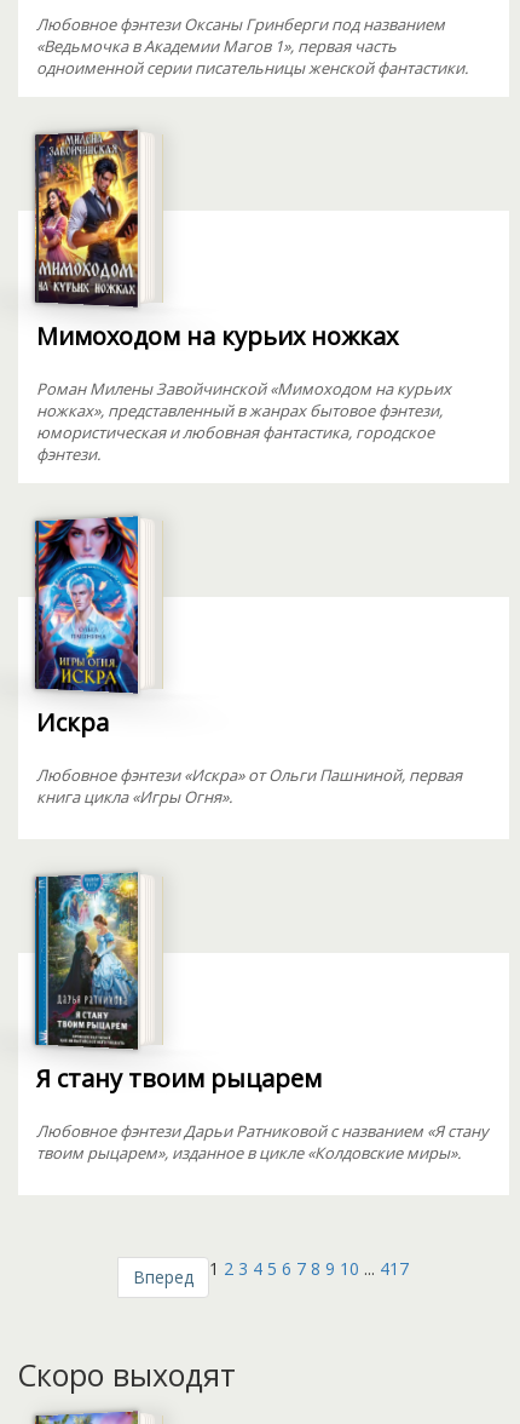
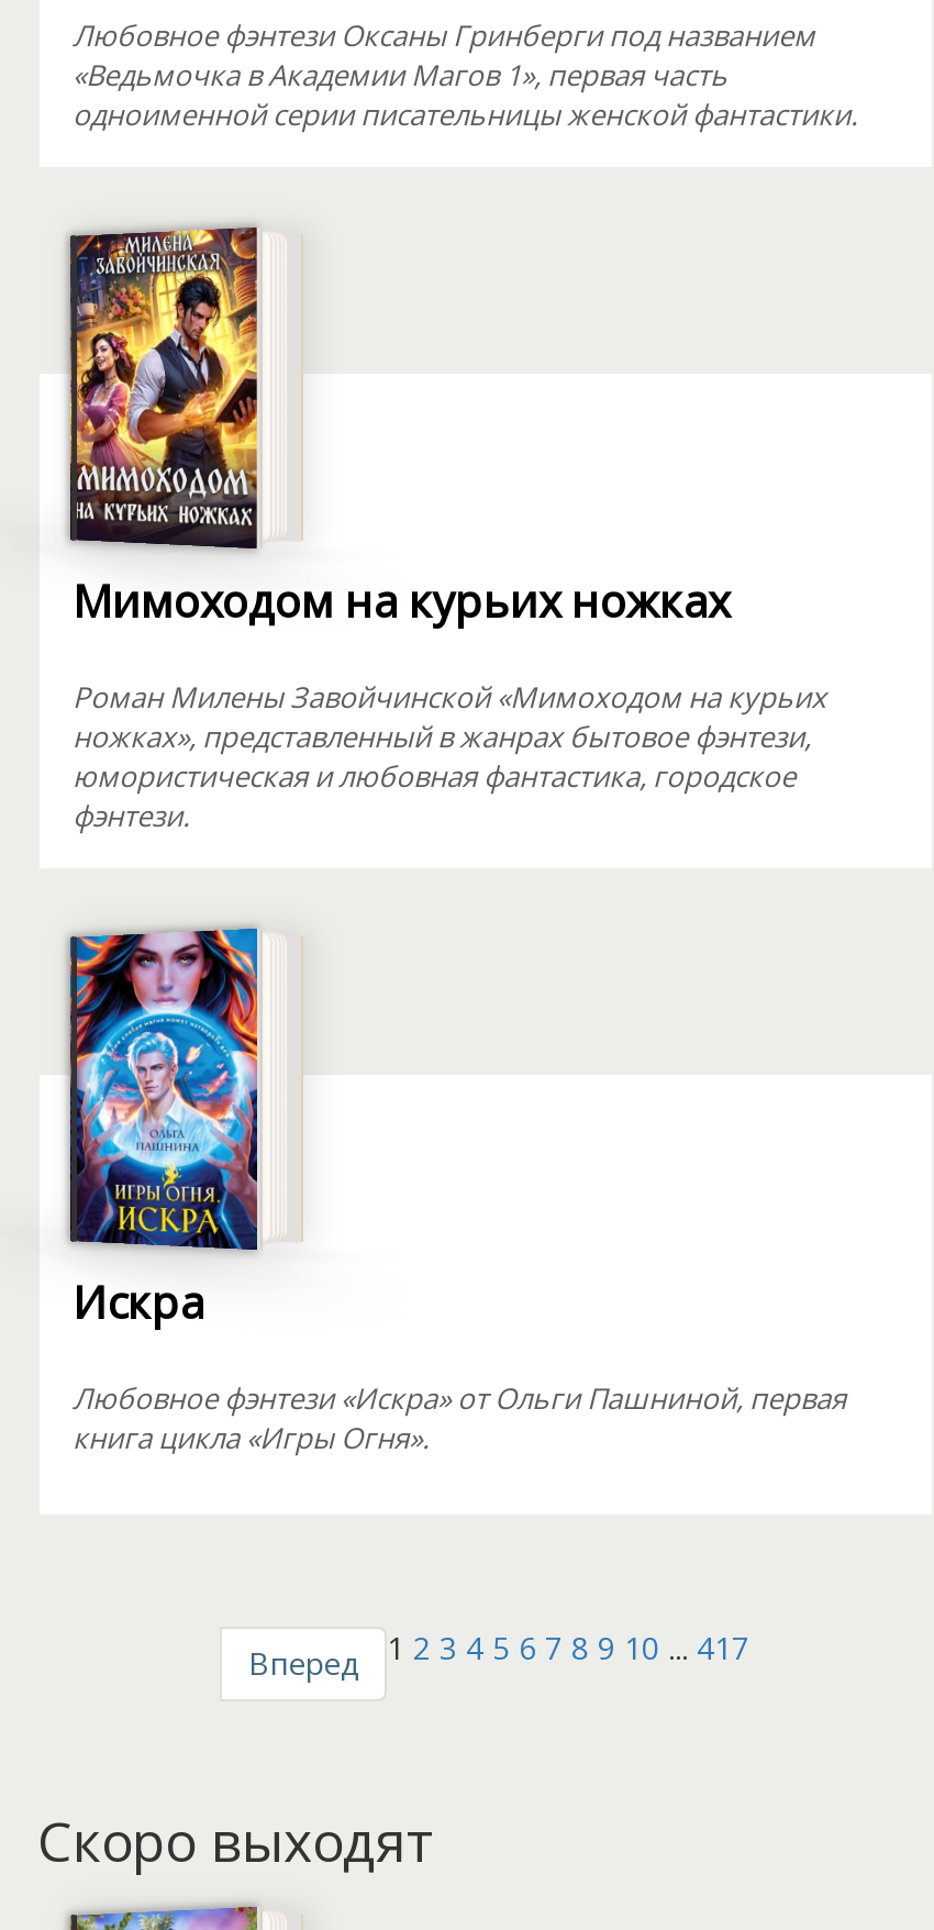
[34,872,489,1164] [image] | Я стану твоим рыцарем | Любовное фэнтези Дарьи Ратниковой с названием «Я стану | твоим рыцарем», изданное в цикле «Колдовские миры». -> none

